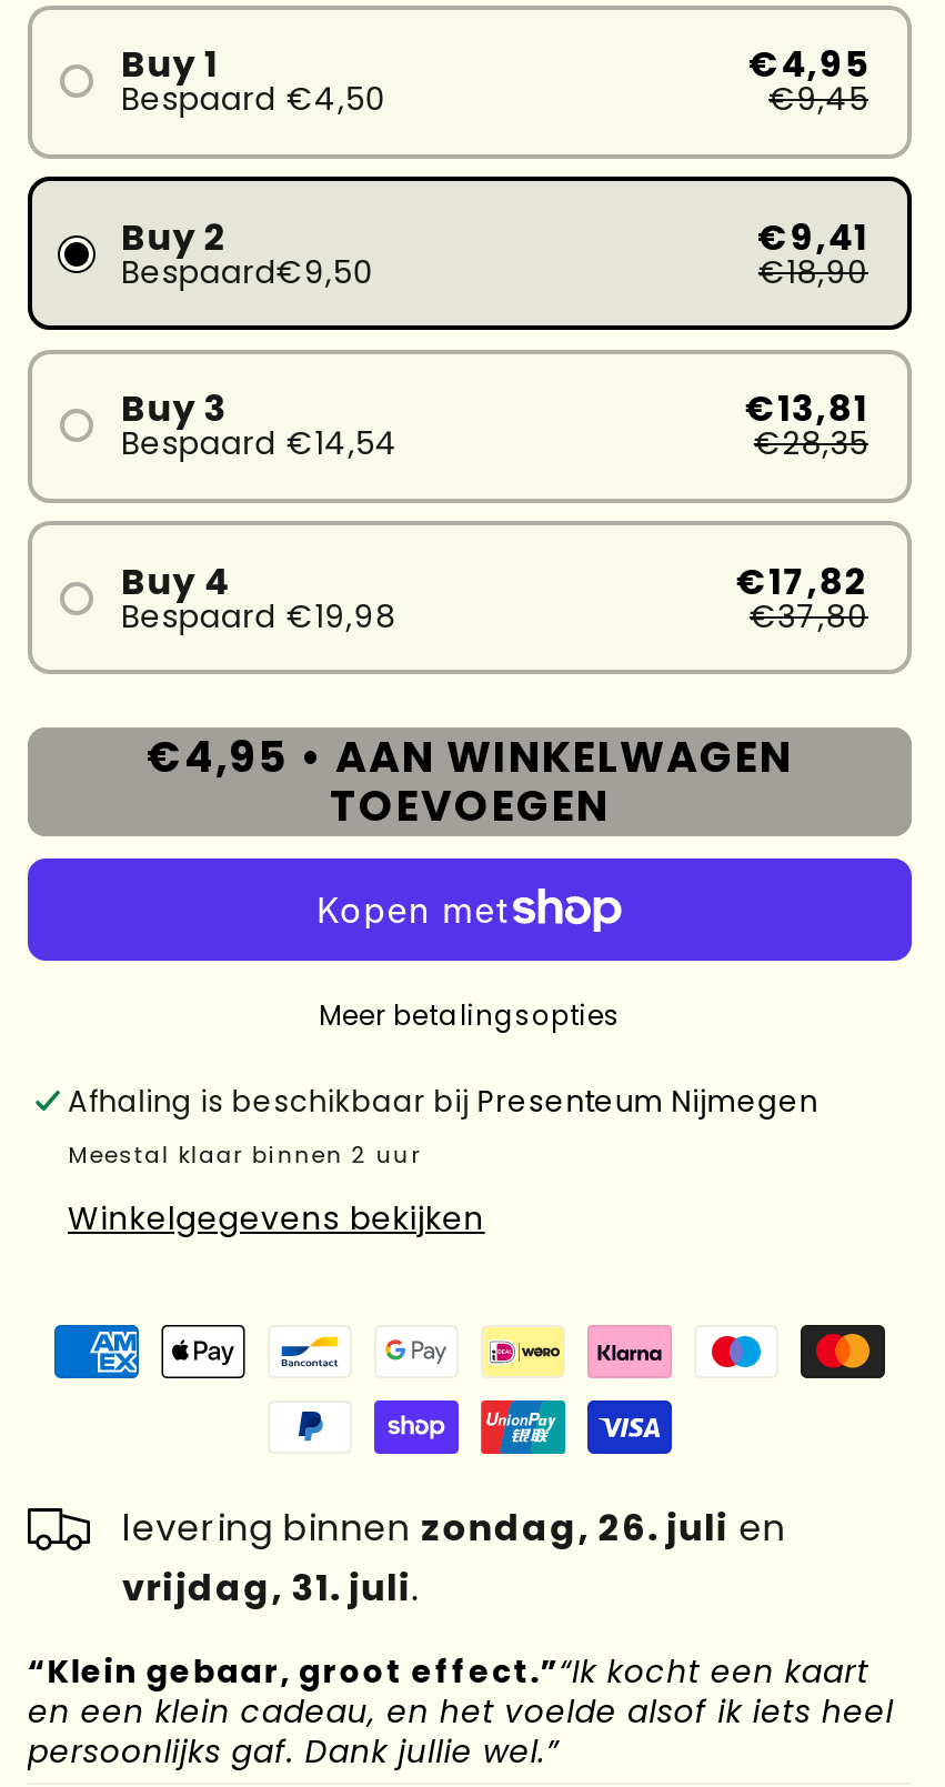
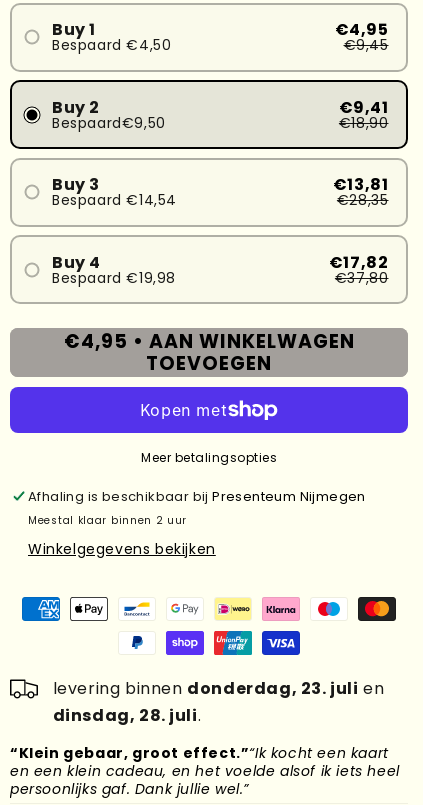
[122,1504,786,1555] levering binnen zondag, 26. juli en -> [52,677,384,700] levering binnen donderdag, 23. juli en
[122,1564,419,1615] vrijdag, 31. juli. -> [52,704,201,727] dinsdag, 28. juli.

